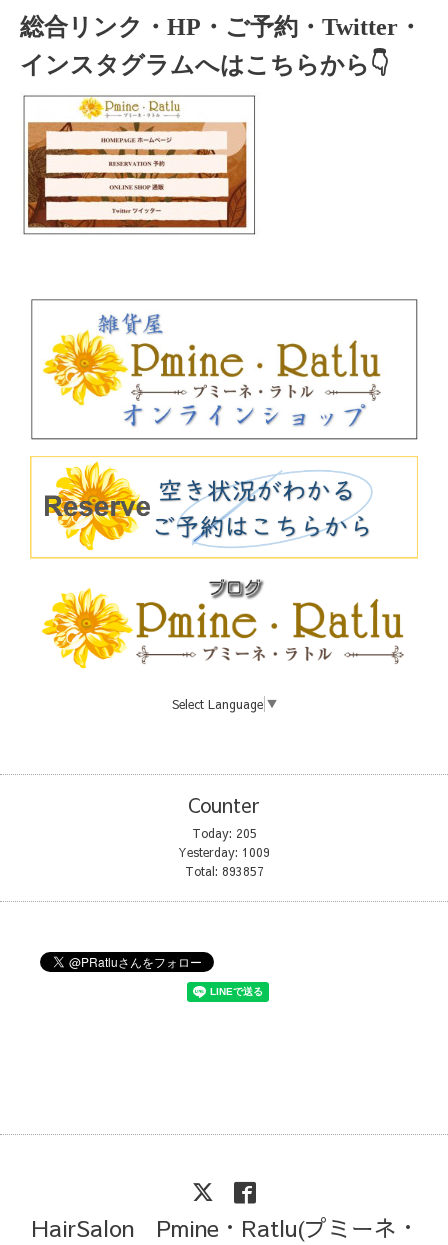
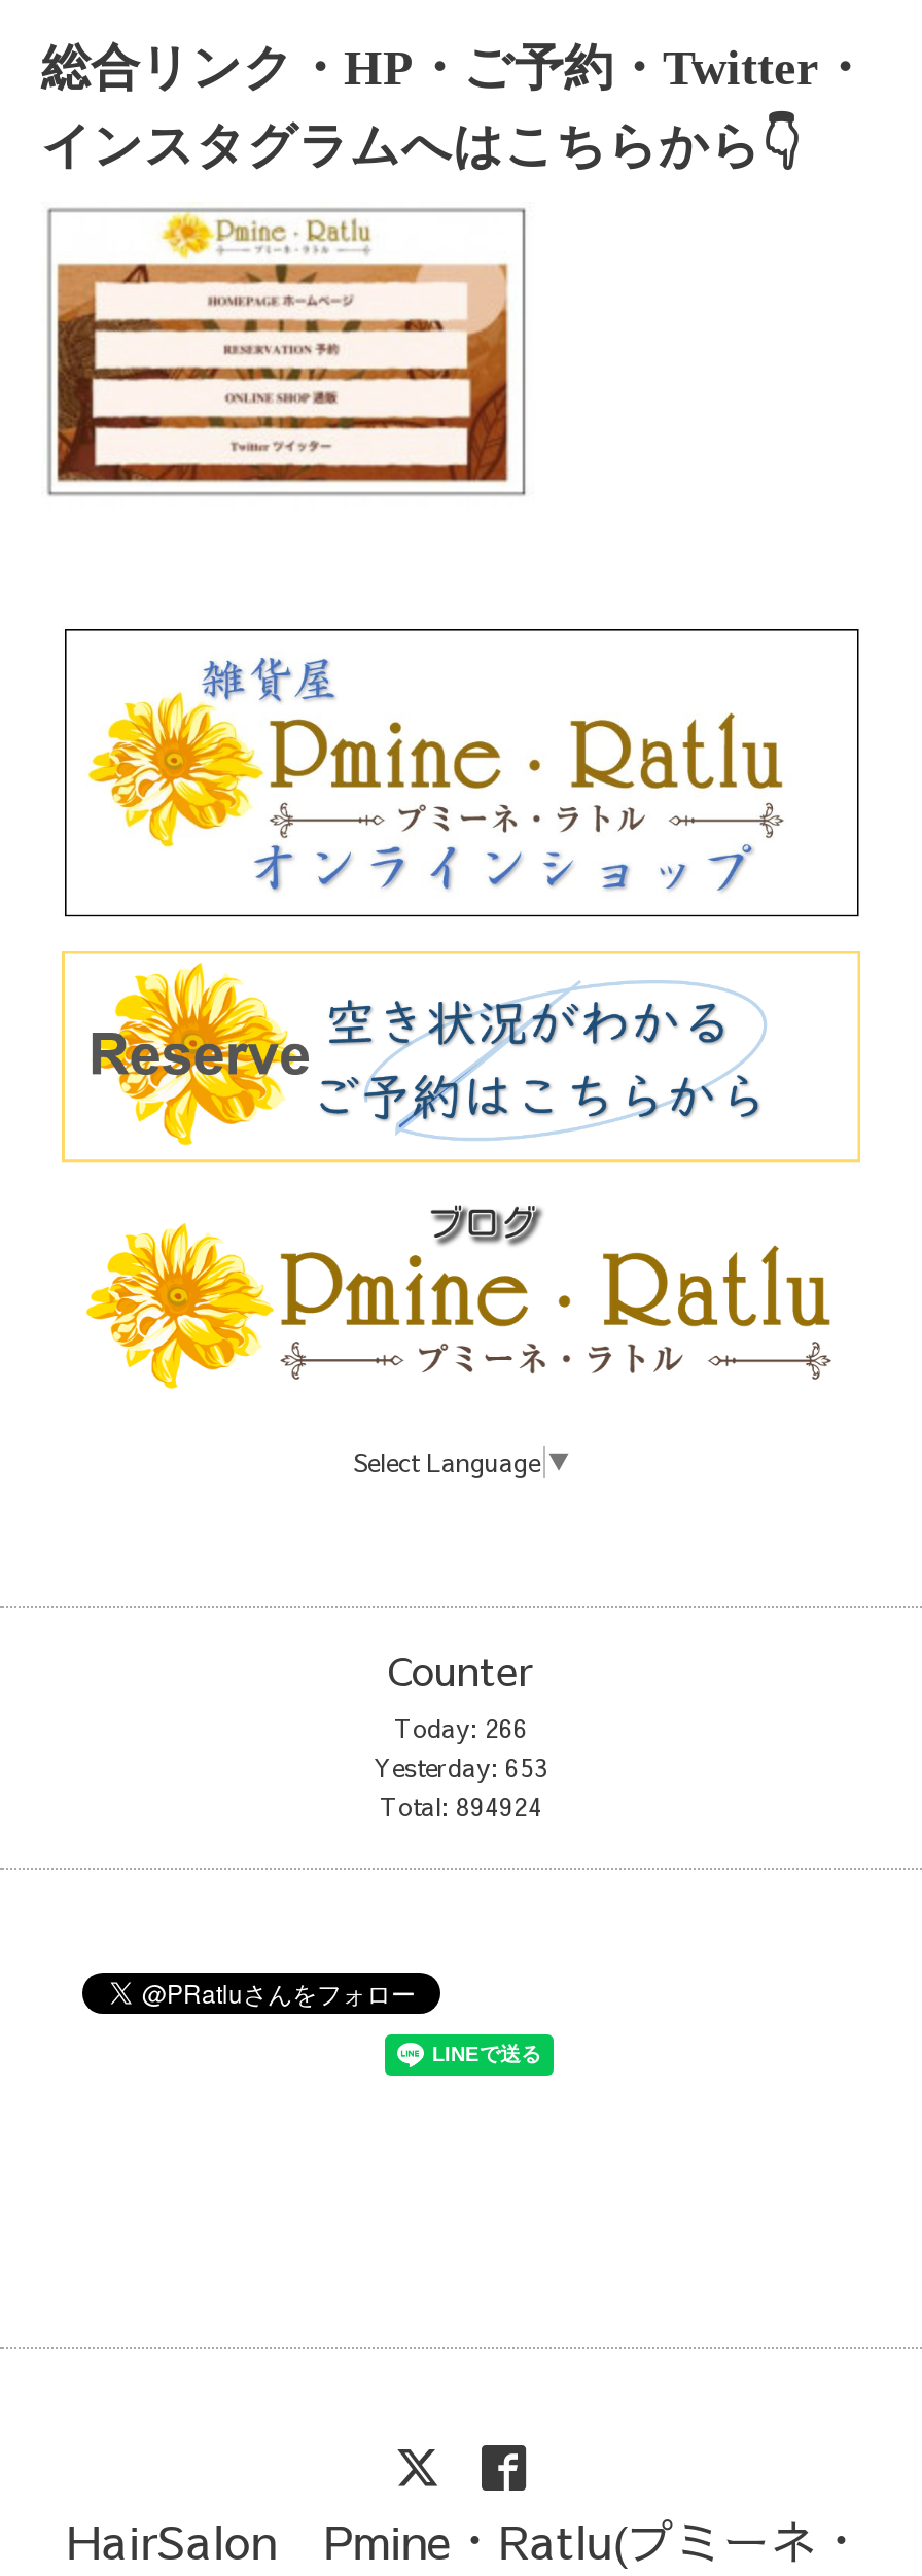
[191,825,256,841] Today: 205 -> [394,1712,528,1745] Today: 266
[178,844,270,860] Yesterday: 1009 -> [374,1751,548,1784] Yesterday: 653
[184,863,263,879] Total: 893857 -> [380,1790,542,1823] Total: 894924

